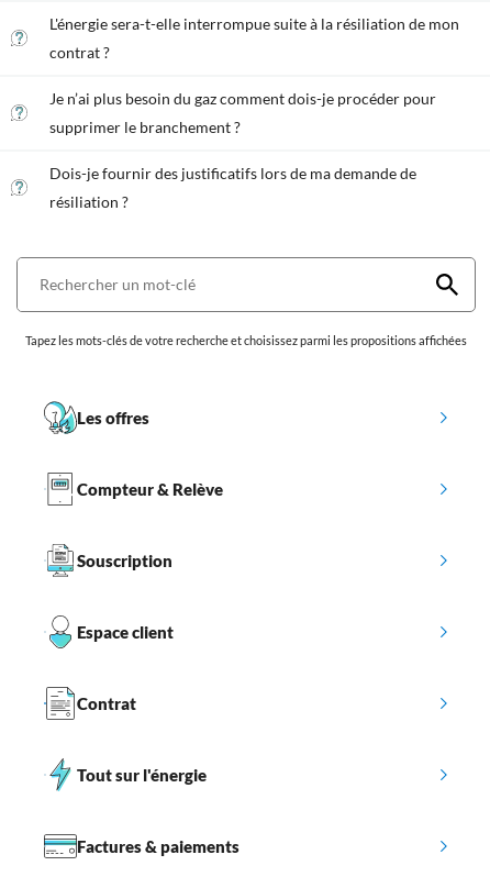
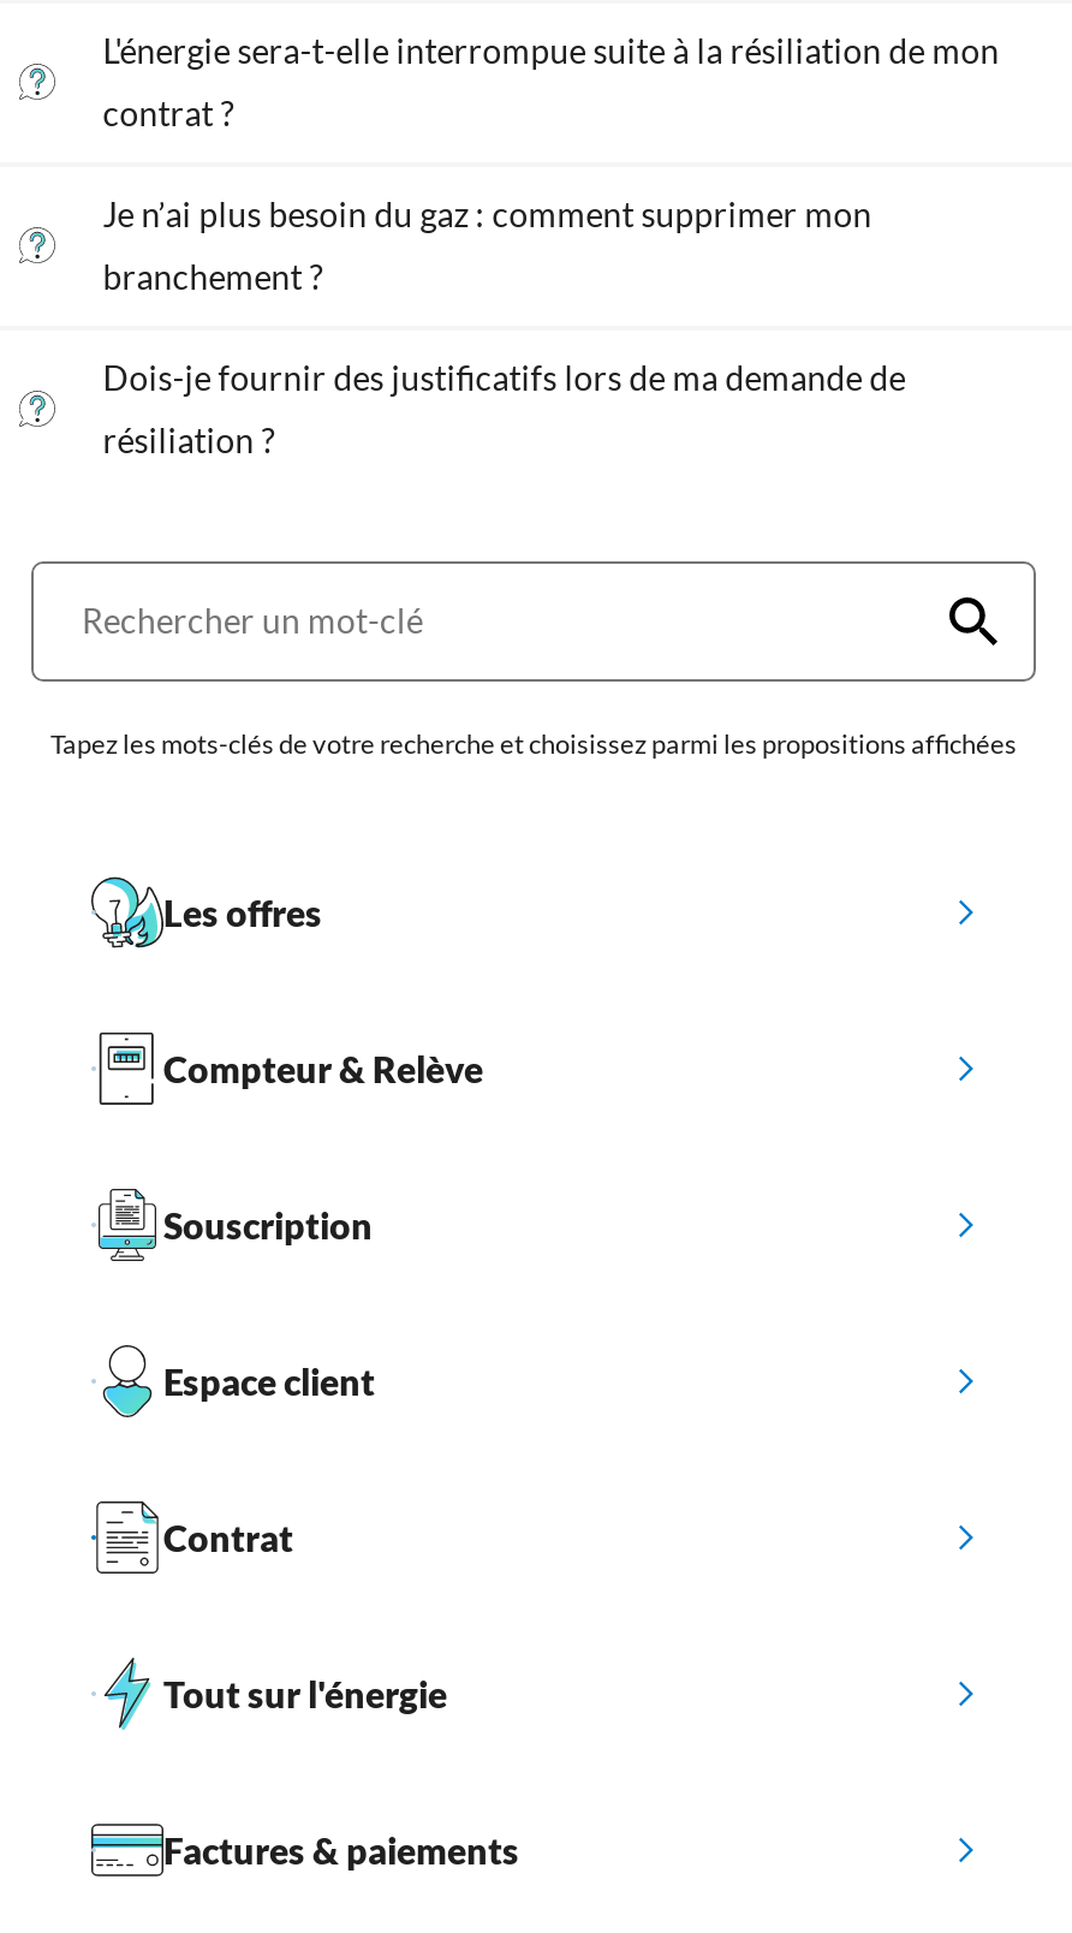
[49,89,436,107] Je n’ai plus besoin du gaz comment dois-je procéder pour -> [103,193,872,234] Je n’ai plus besoin du gaz : comment supprimer mon
[49,117,240,136] supprimer le branchement ? -> [103,256,324,296] branchement ?

